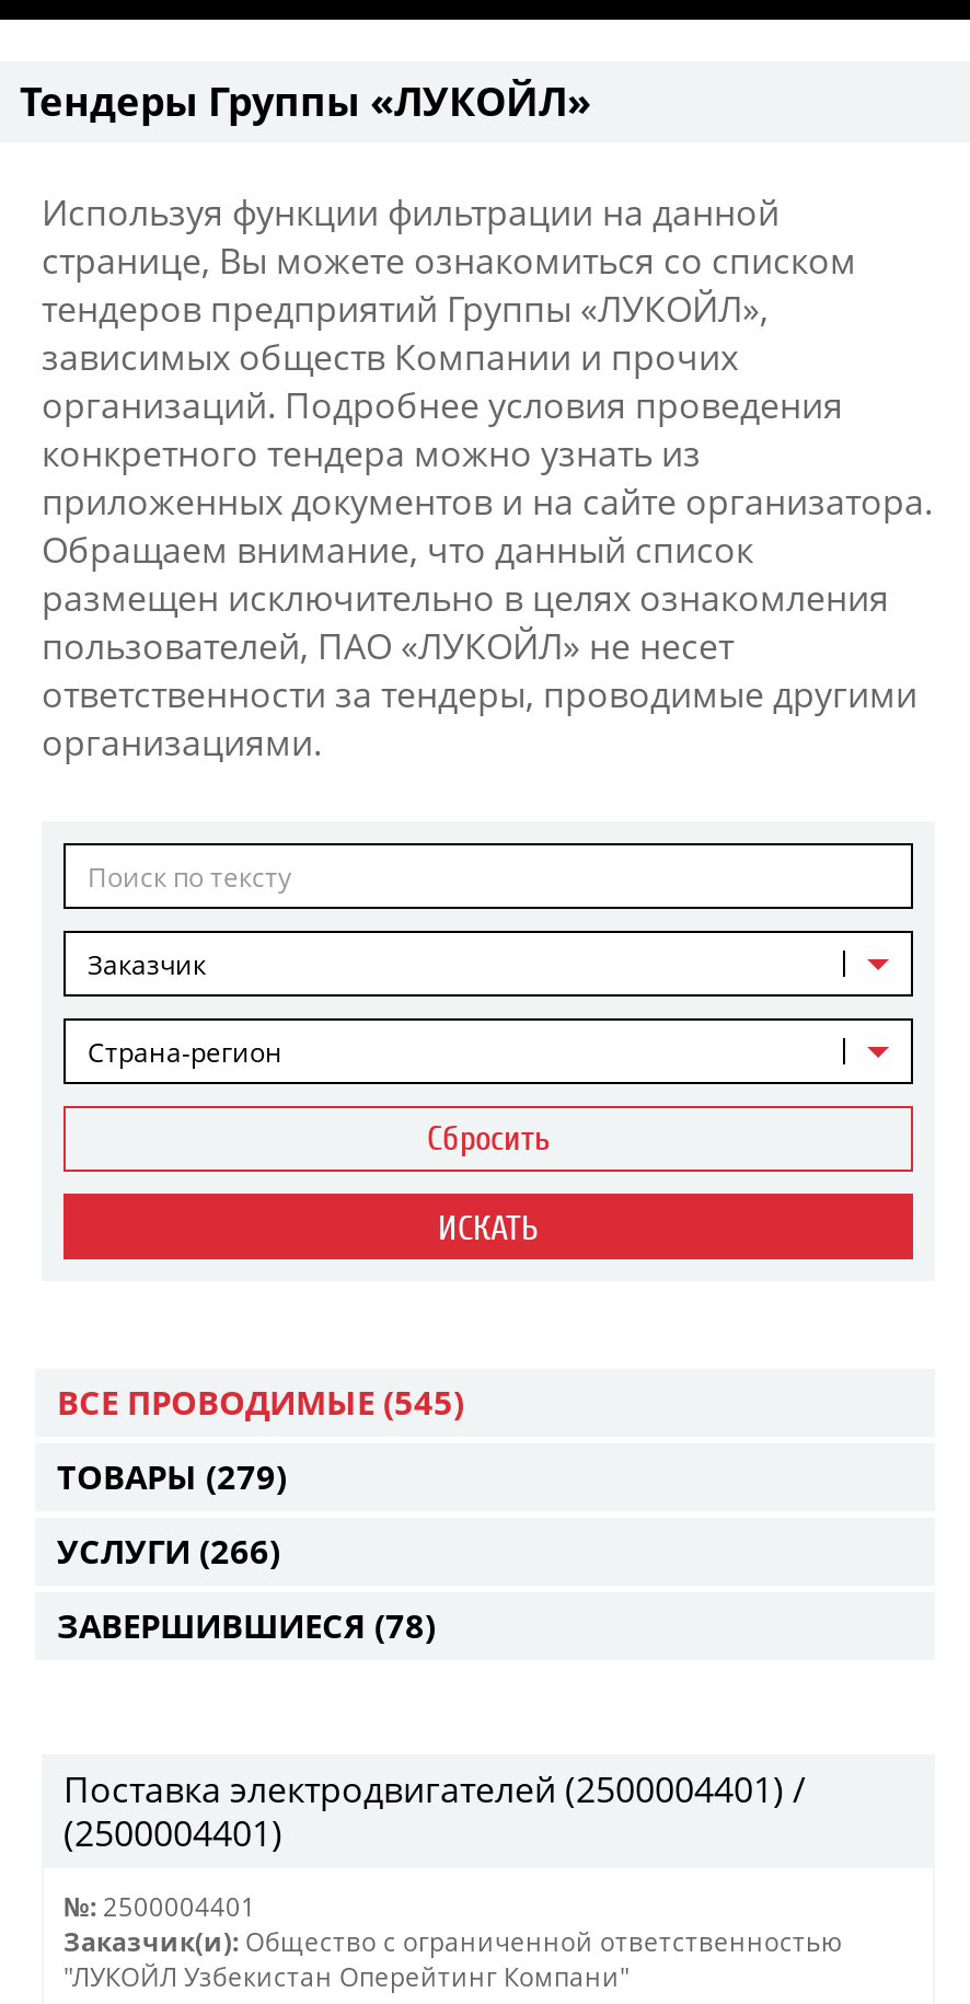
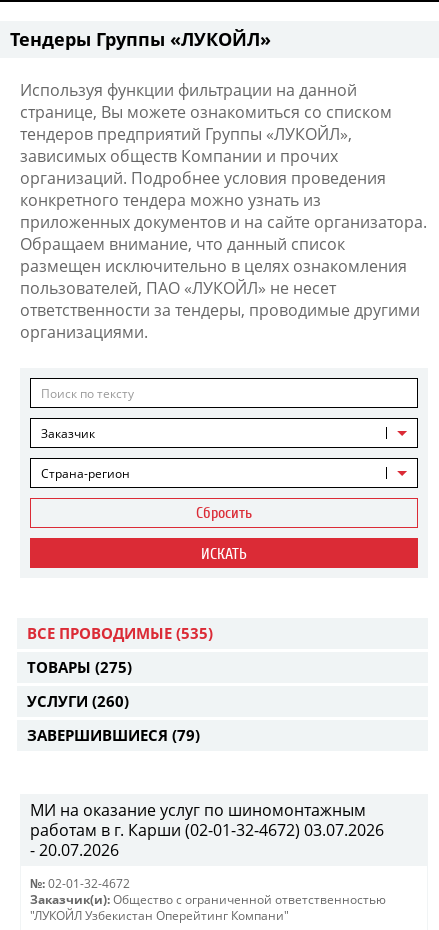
[57,1380,464,1424] ВСЕ ПРОВОДИМЫЕ (545) -> [27,623,213,643] ВСЕ ПРОВОДИМЫЕ (535)
[57,1454,287,1498] ТОВАРЫ (279) -> [27,657,132,677] ТОВАРЫ (275)
[57,1529,280,1573] УСЛУГИ (266) -> [27,691,129,711] УСЛУГИ (260)
[57,1603,436,1647] ЗАВЕРШИВШИЕСЯ (78) -> [27,725,200,745] ЗАВЕРШИВШИЕСЯ (79)
[63,1765,806,1857] Поставка электродвигателей (2500004401) / | (2500004401) -> [30,799,384,861] МИ на оказание услуг по шиномонтажным | работам в г. Карши (02-01-32-4672) 03.07.2026 | - 20.07.2026
[63,1890,256,1923] №: 2500004401 -> [30,876,130,891] №: 02-01-32-4672

